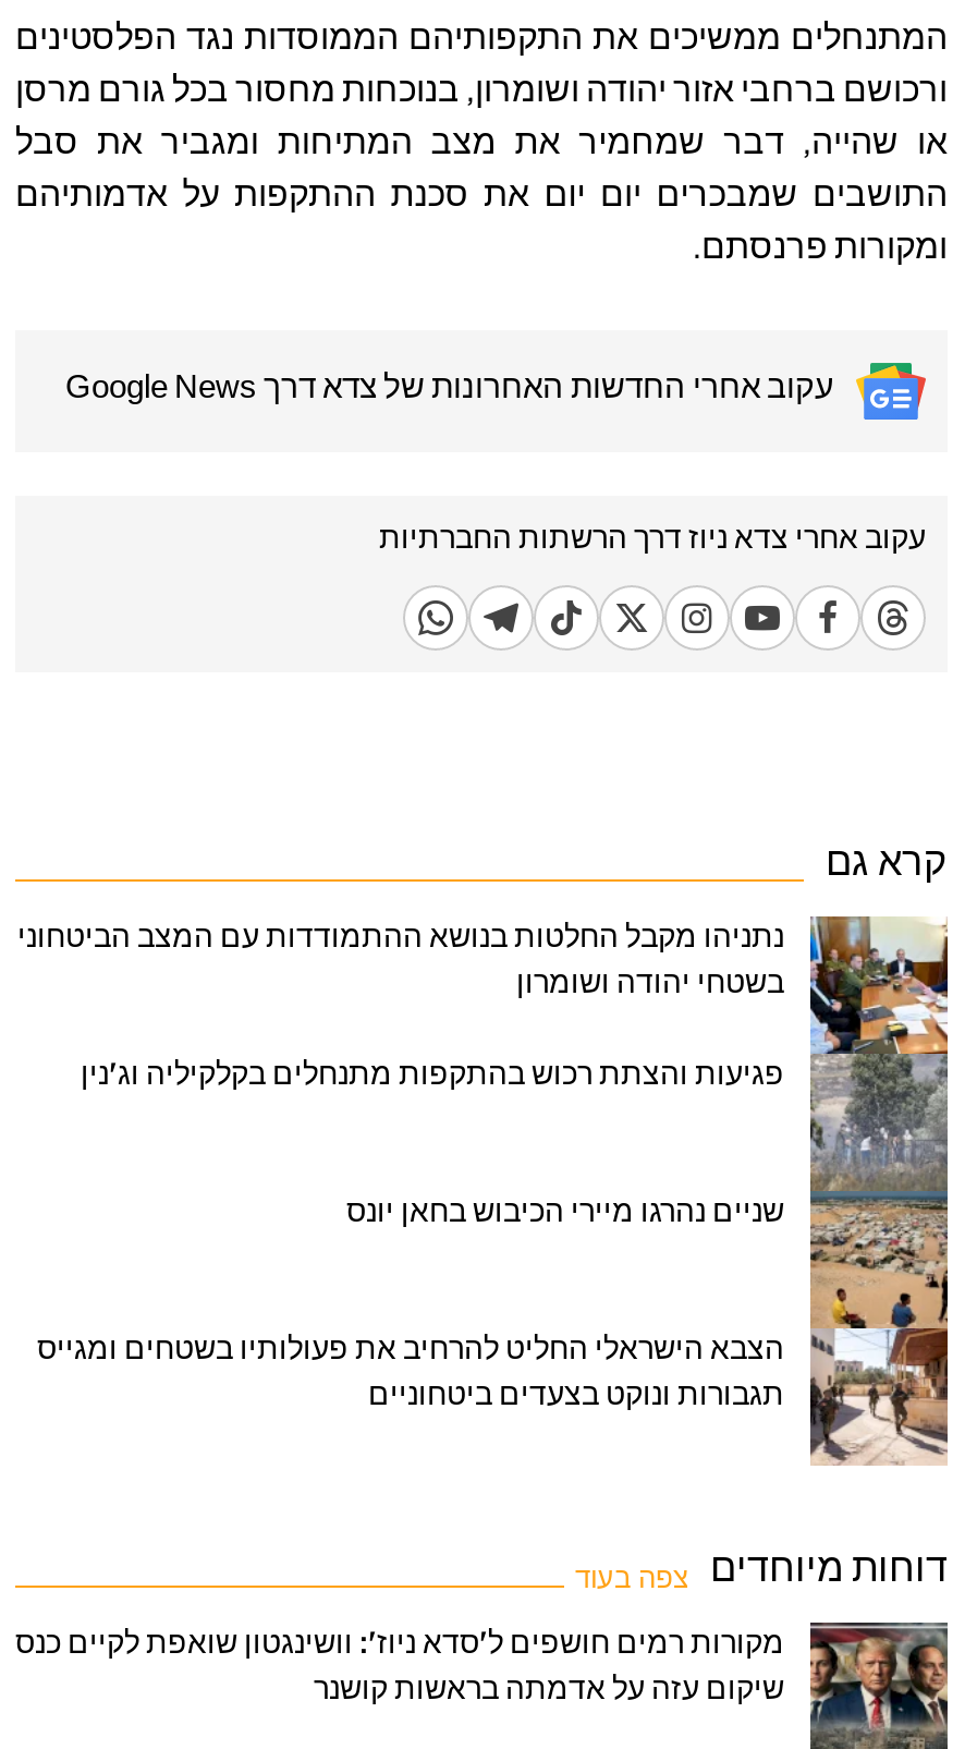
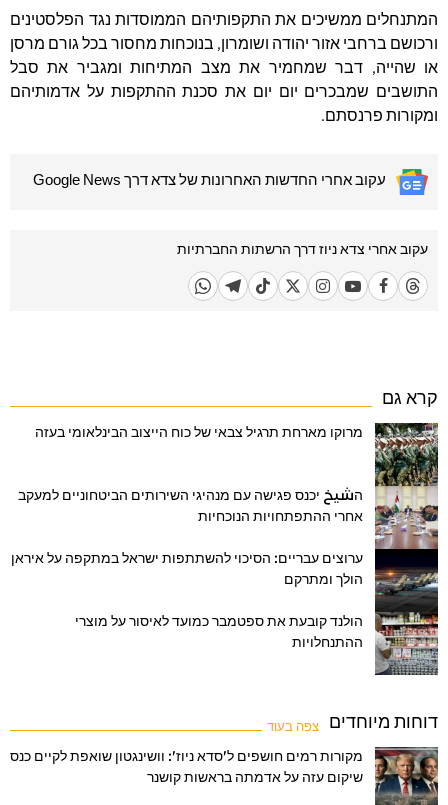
[17,914,950,1466] [image] | נתניהו מקבל החלטות בנושא ההתמודדות עם המצב הביטחוני | בשטחי יהודה ושומרון -> [35,422,439,676] [image] | מרוקו מארחת תרגיל צבאי של כוח הייצוב הבינלאומי בעזה
[81,1054,784,1100] פגיעות והצתת רכוש בהתקפות מתנחלים בקלקיליה וג'נין -> [18,486,363,528] הشيخ יכנס פגישה עם מנהיגי השירותים הביטחוניים למעקב | אחרי ההתפתחויות הנוכחיות
[346,1192,784,1237] שניים נהרגו מיירי הכיבוש בחאן יונס -> [11,549,363,591] ערוצים עבריים: הסיכוי להשתתפות ישראל במתקפה על איראן | הולך ומתרקם
[37,1329,784,1421] הצבא הישראלי החליט להרחיב את פעולותיו בשטחים ומגייס | תגבורות ונוקט בצעדים ביטחוניים -> [75,612,363,654] הולנד קובעת את ספטמבר כמועד לאיסור על מוצרי | ההתנחלויות

